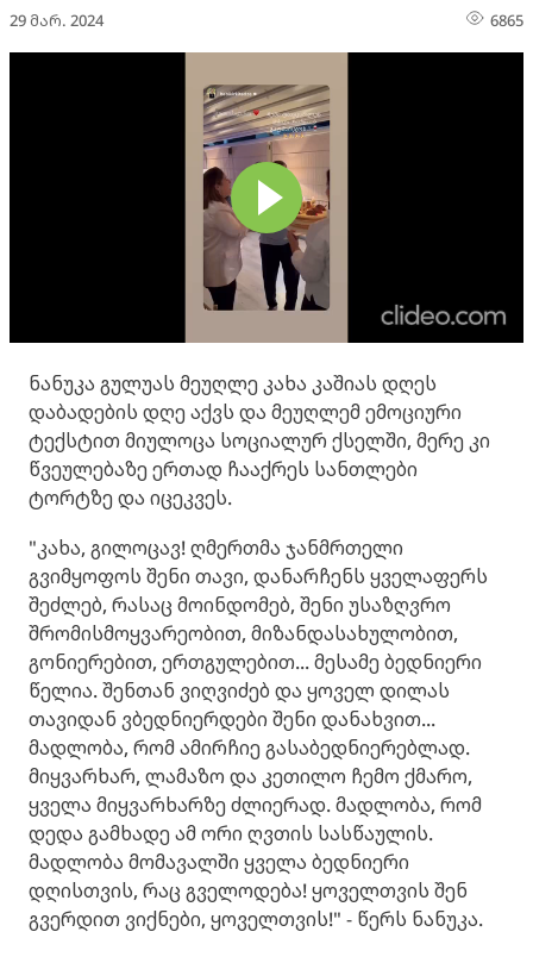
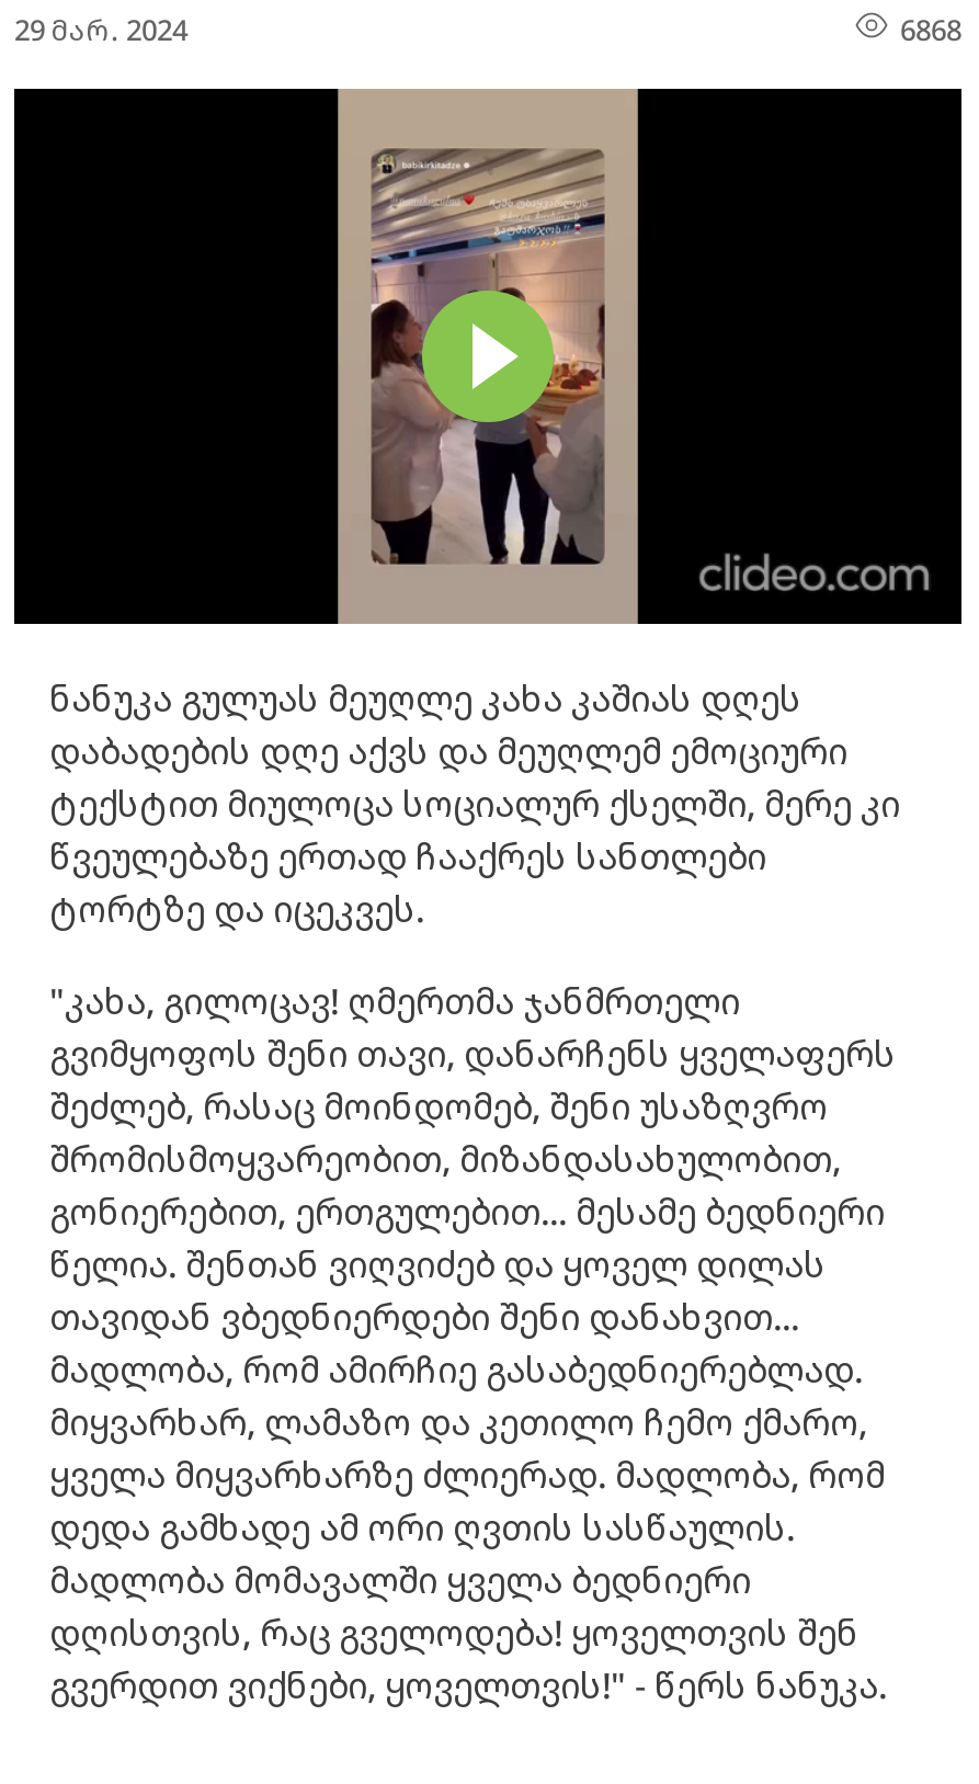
[490,10,523,31] 6865 -> [900,10,961,49] 6868

